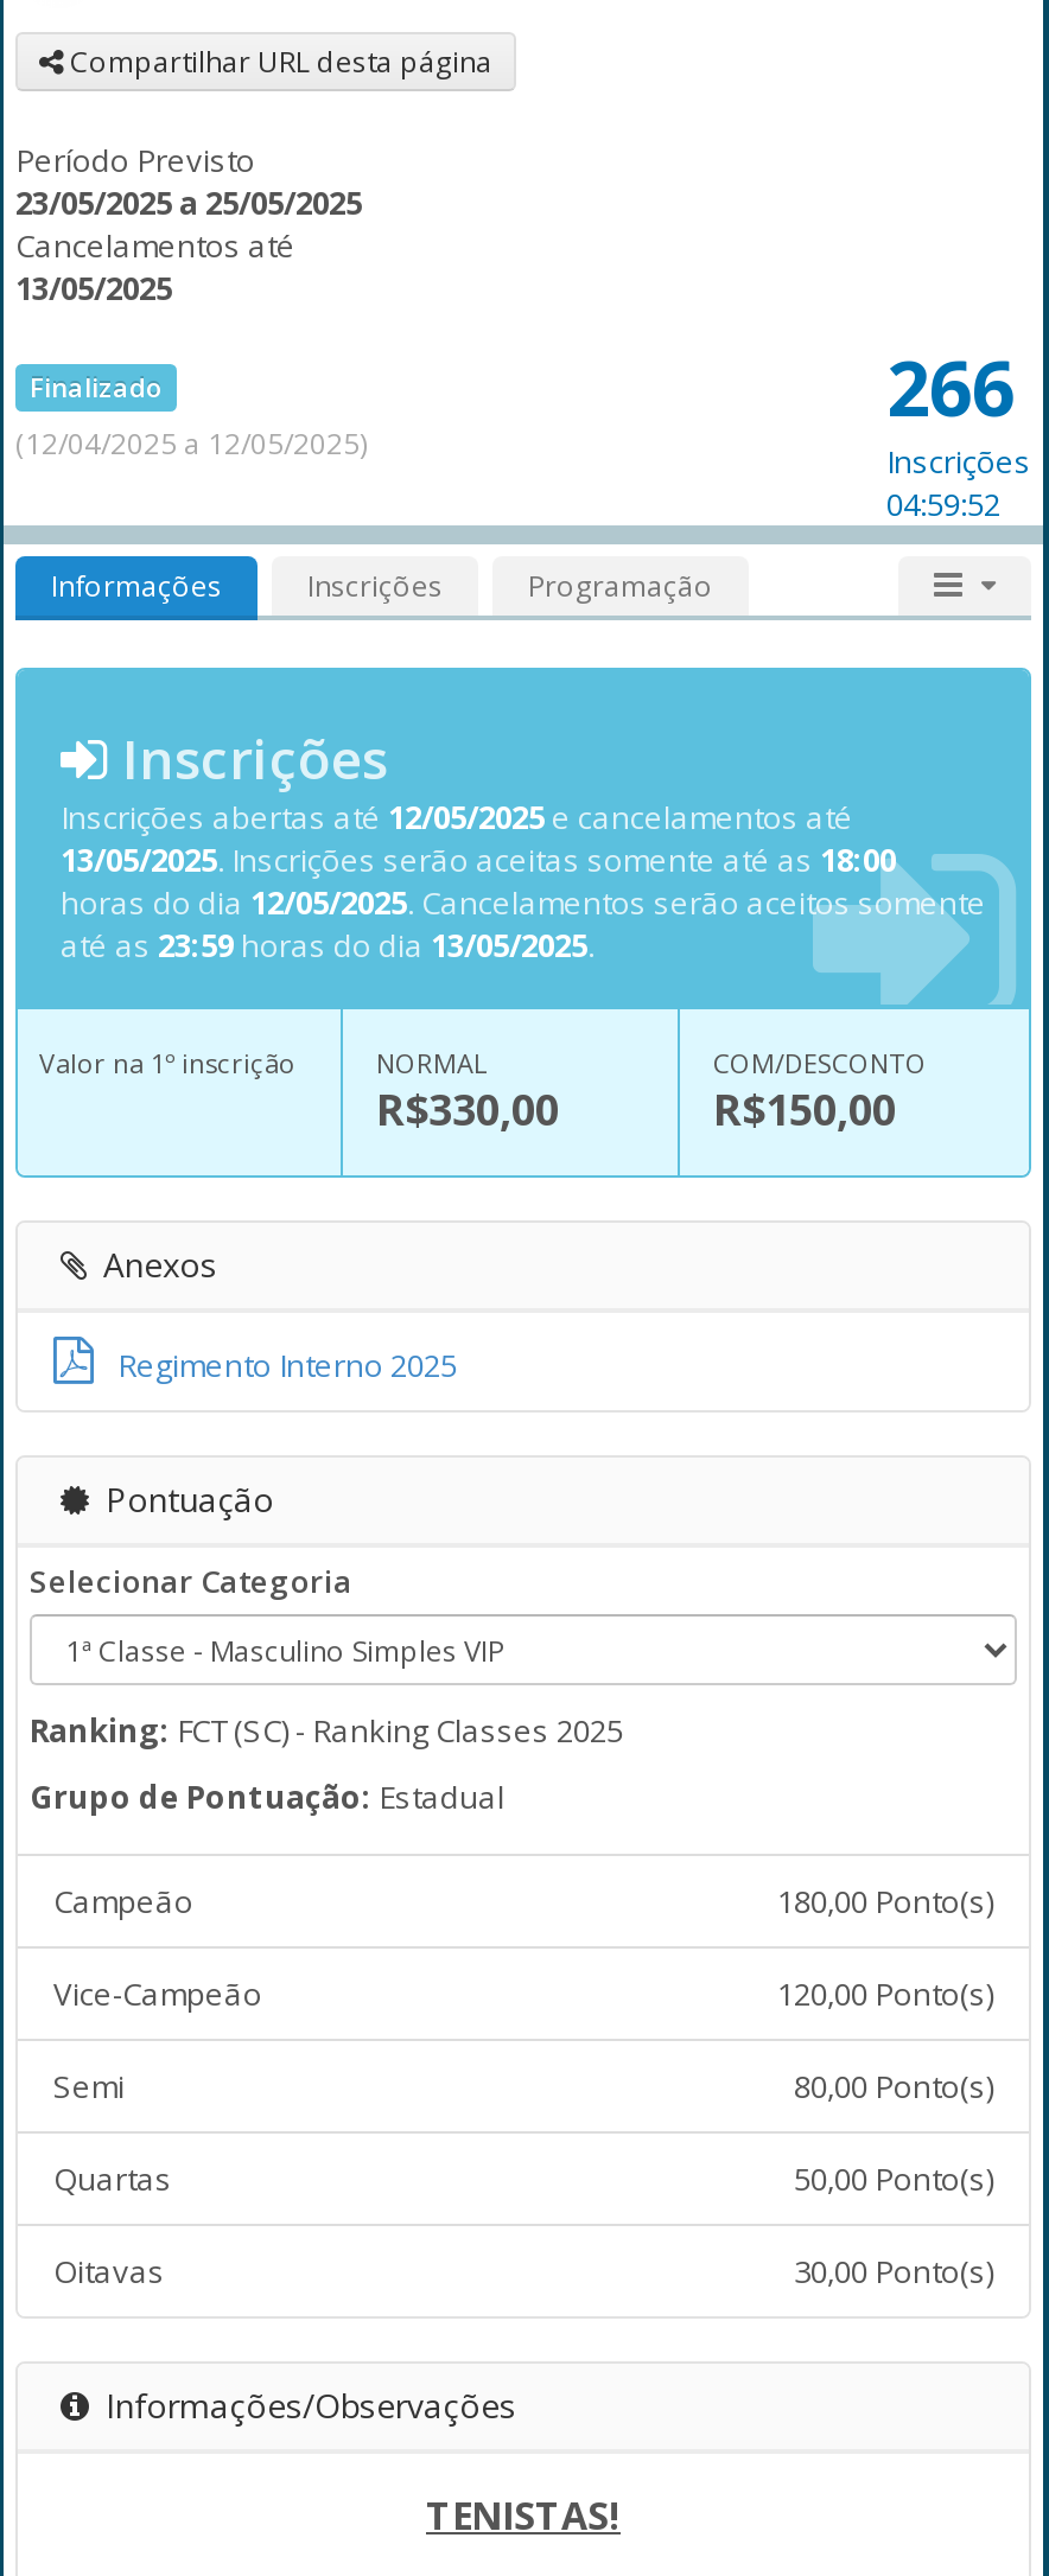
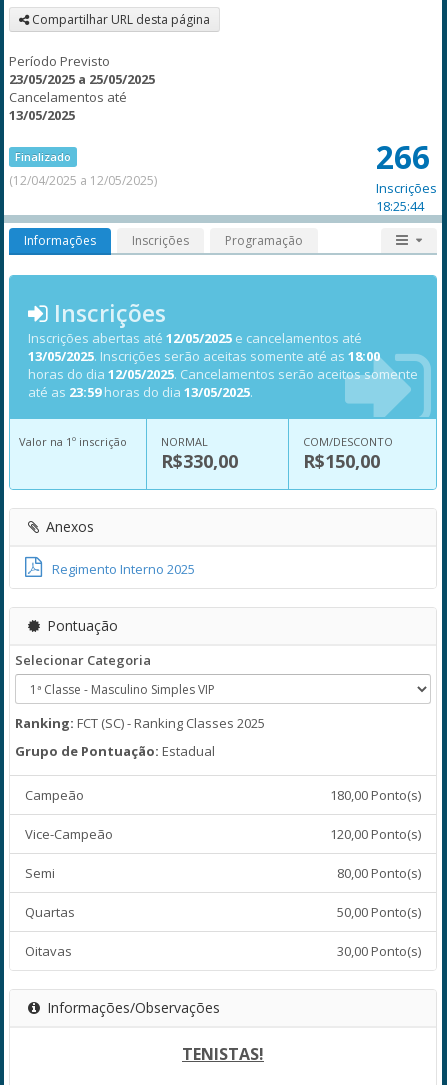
[886,483,1000,525] 04:59:52 -> [376,197,424,215] 18:25:44

